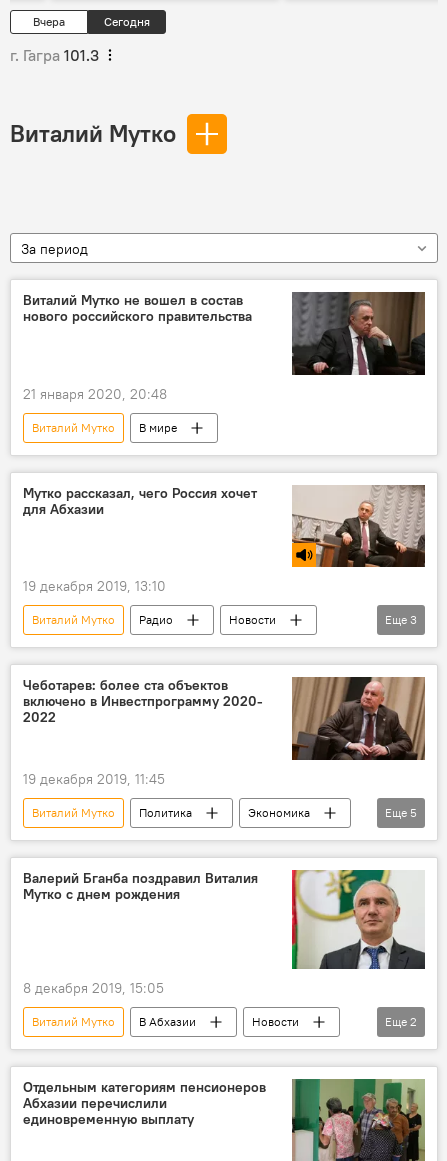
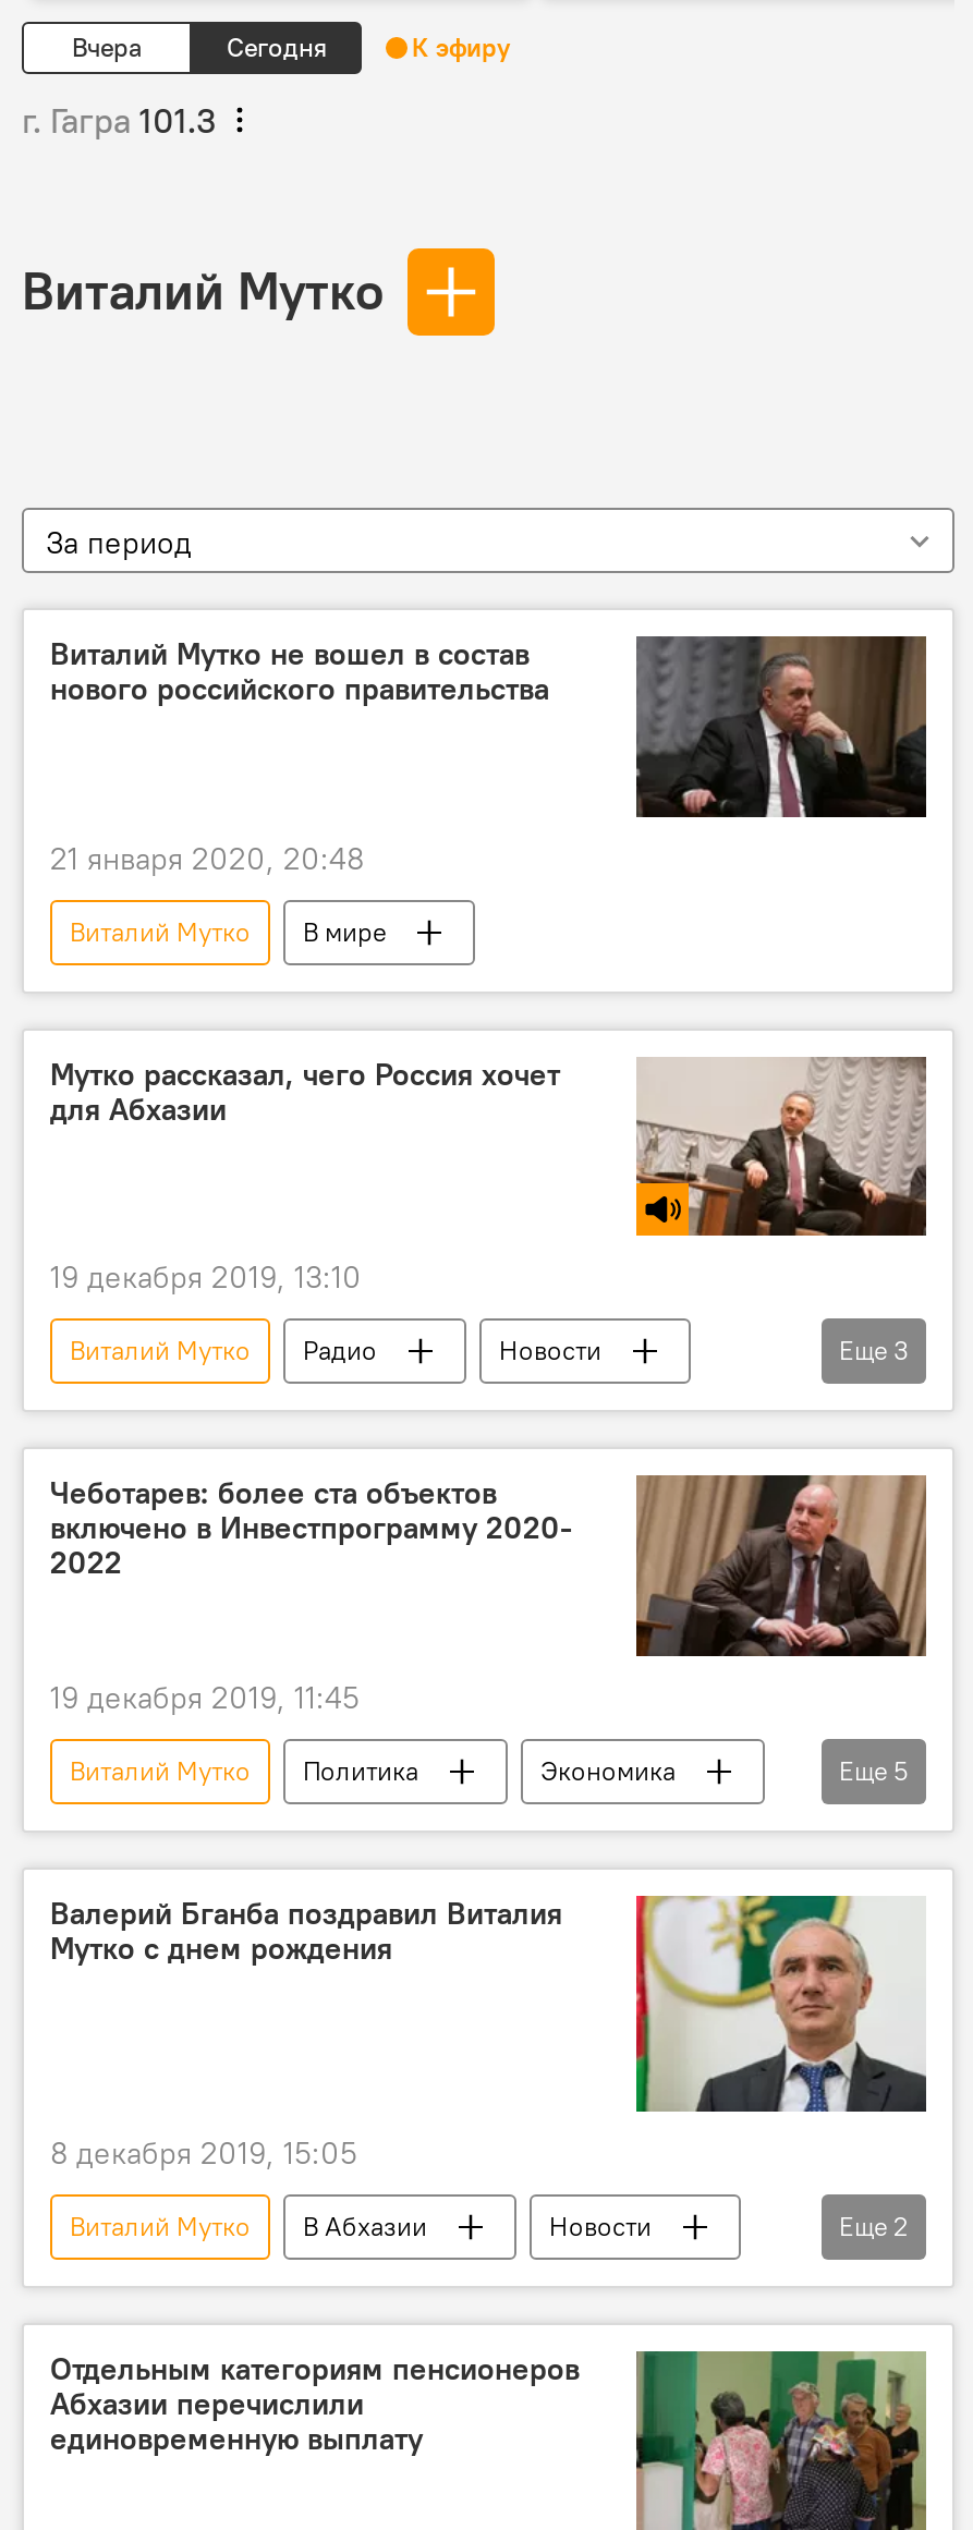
none -> [412,31,510,63] К эфиру

